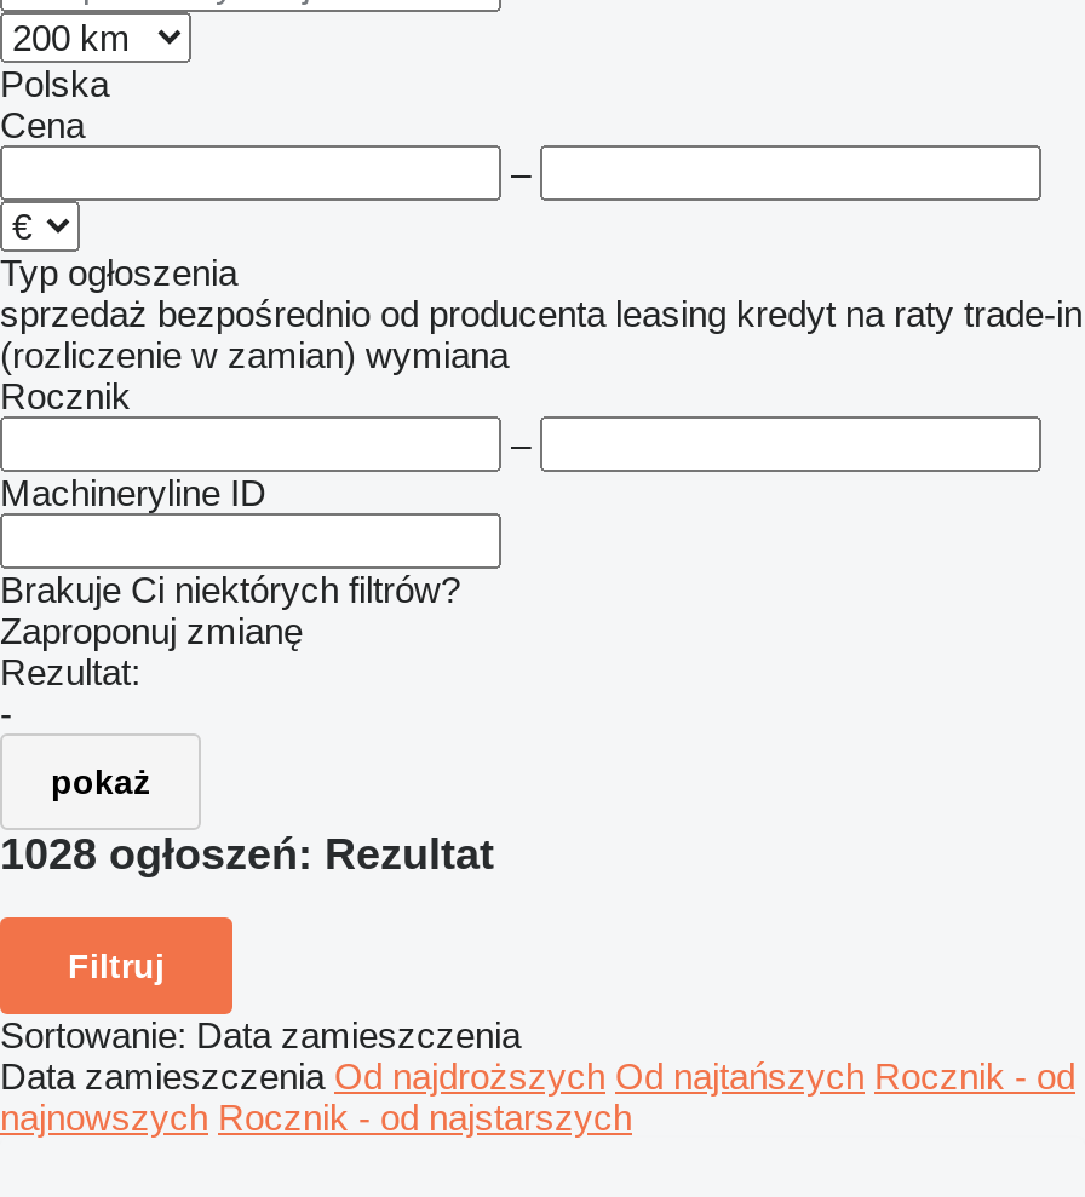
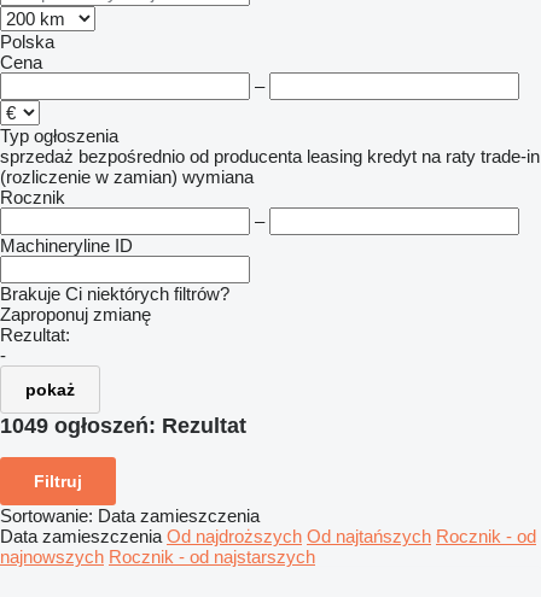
[0,830,494,879] 1028 ogłoszeń: Rezultat -> [0,414,246,438] 1049 ogłoszeń: Rezultat

